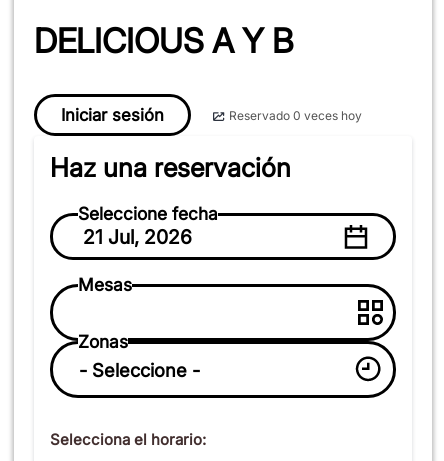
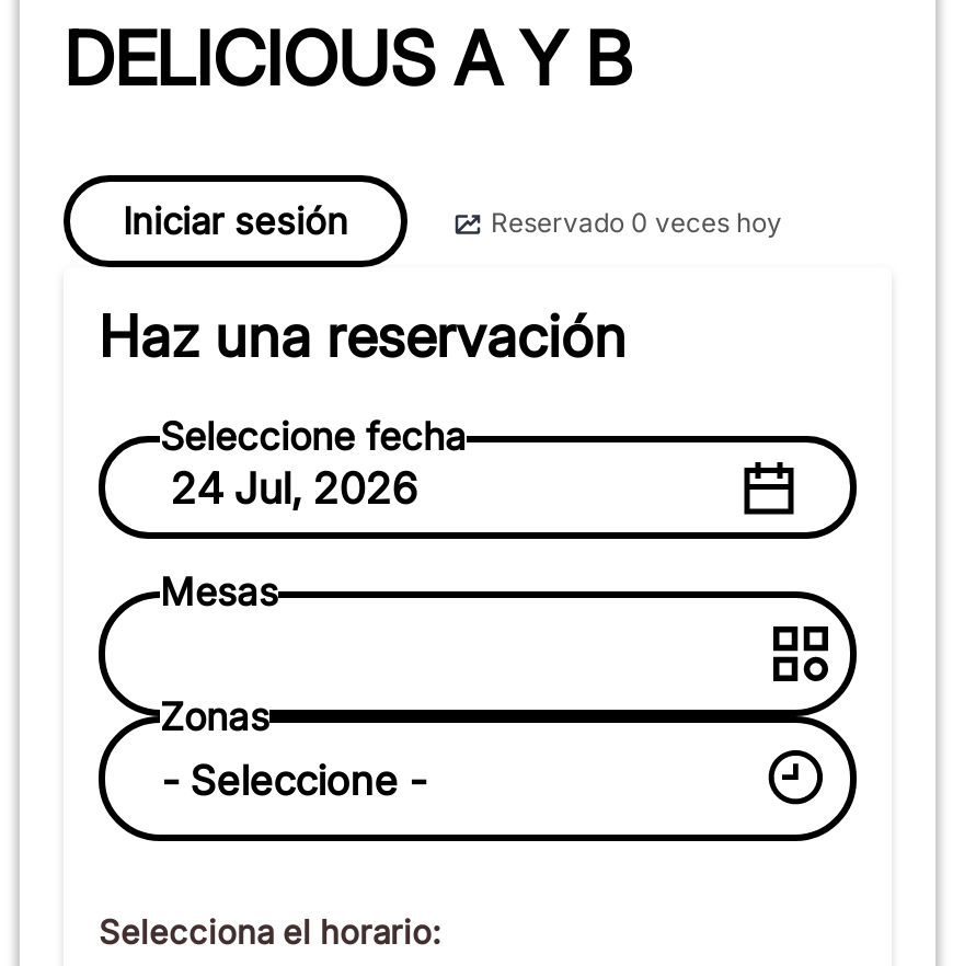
[83,225,192,249] 21 Jul, 2026 -> [170,462,418,514] 24 Jul, 2026

